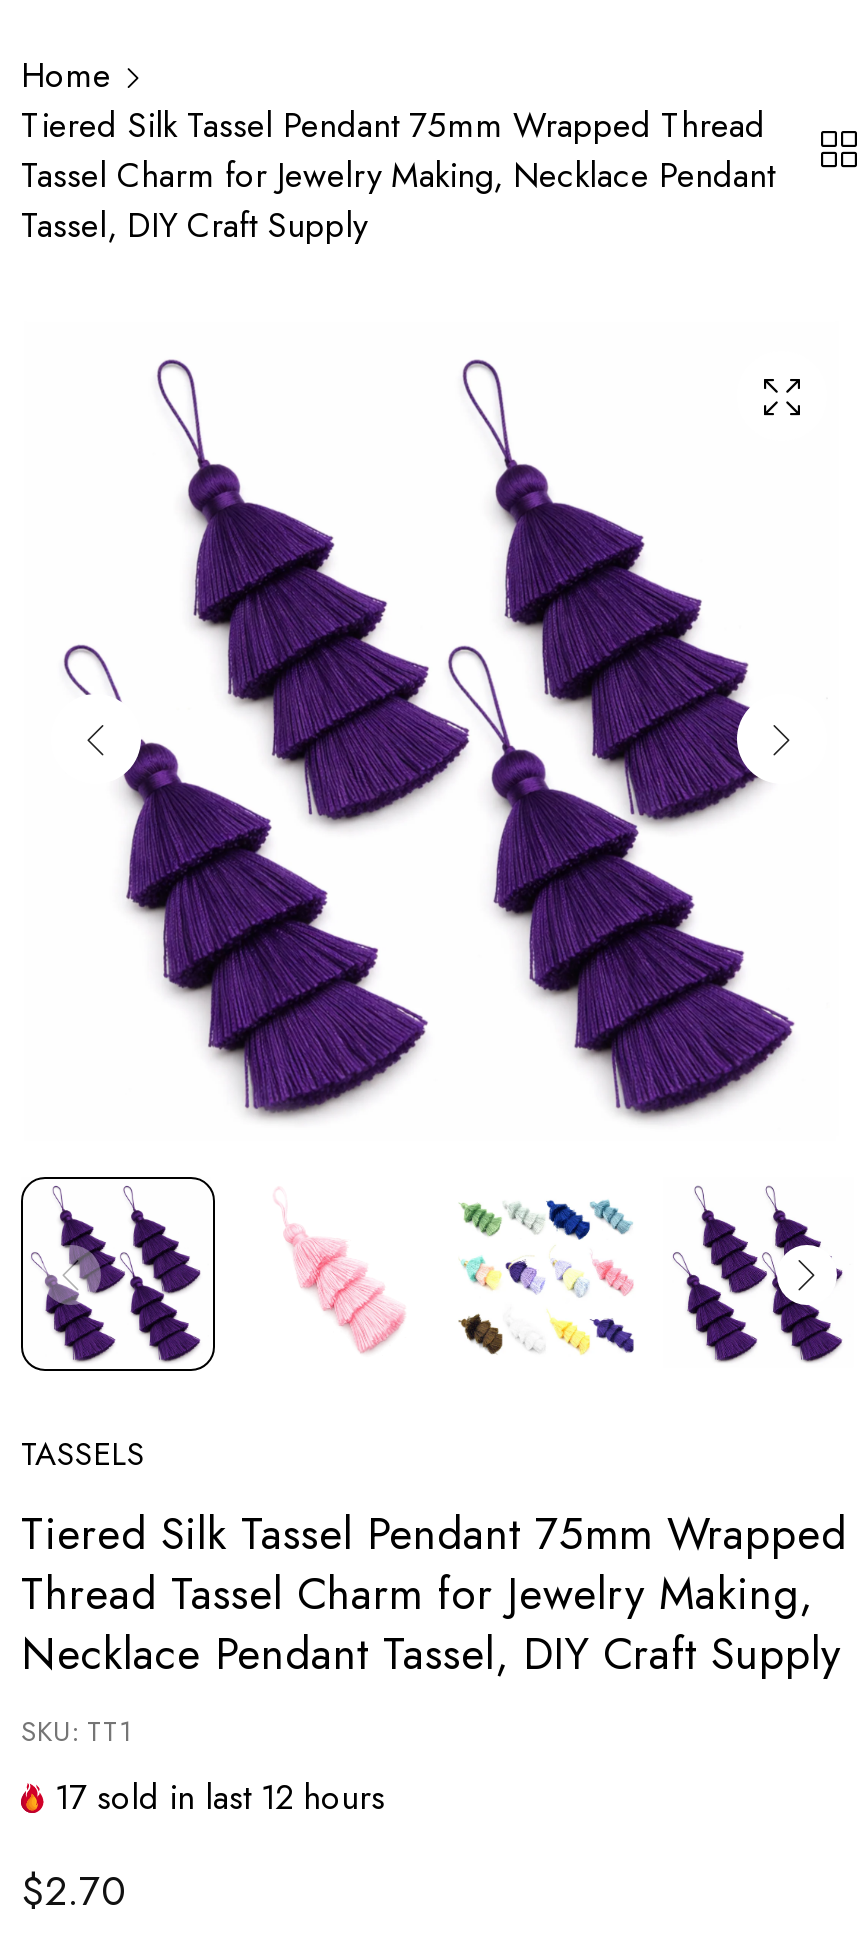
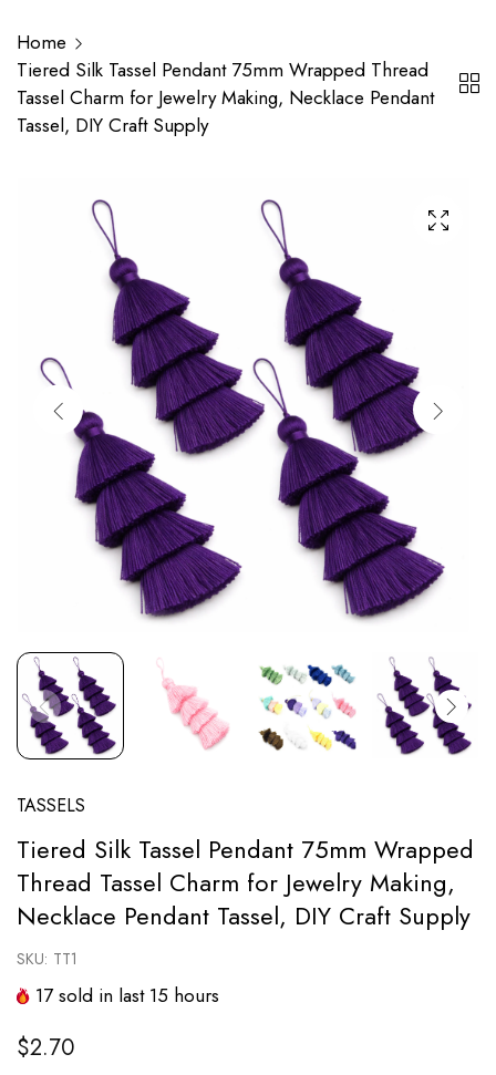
[55,1773,385,1821] 17 sold in last 12 hours -> [35,982,219,1009] 17 sold in last 15 hours

